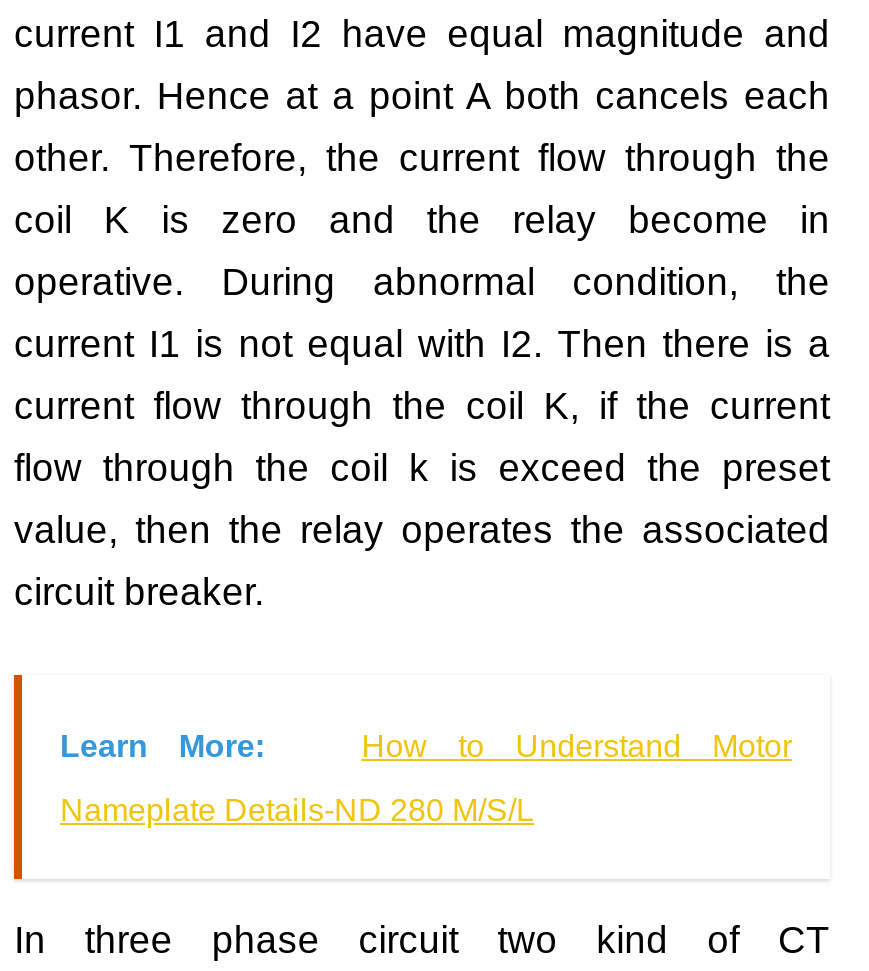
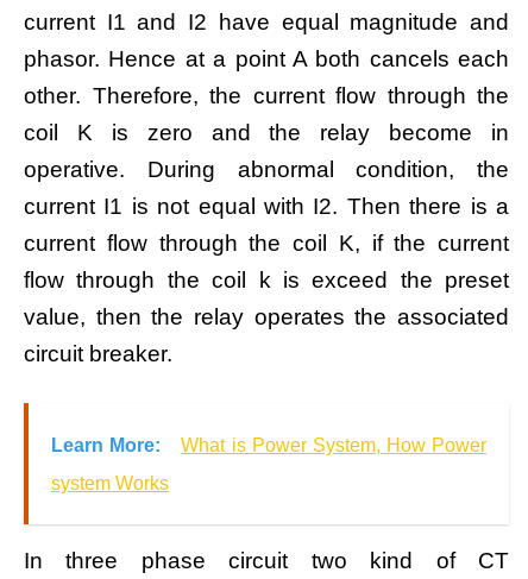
[361,729,792,763] How to Understand Motor -> [181,435,486,455] What is Power System, How Power
[60,793,534,827] Nameplate Details-ND 280 M/S/L -> [51,473,169,493] system Works

